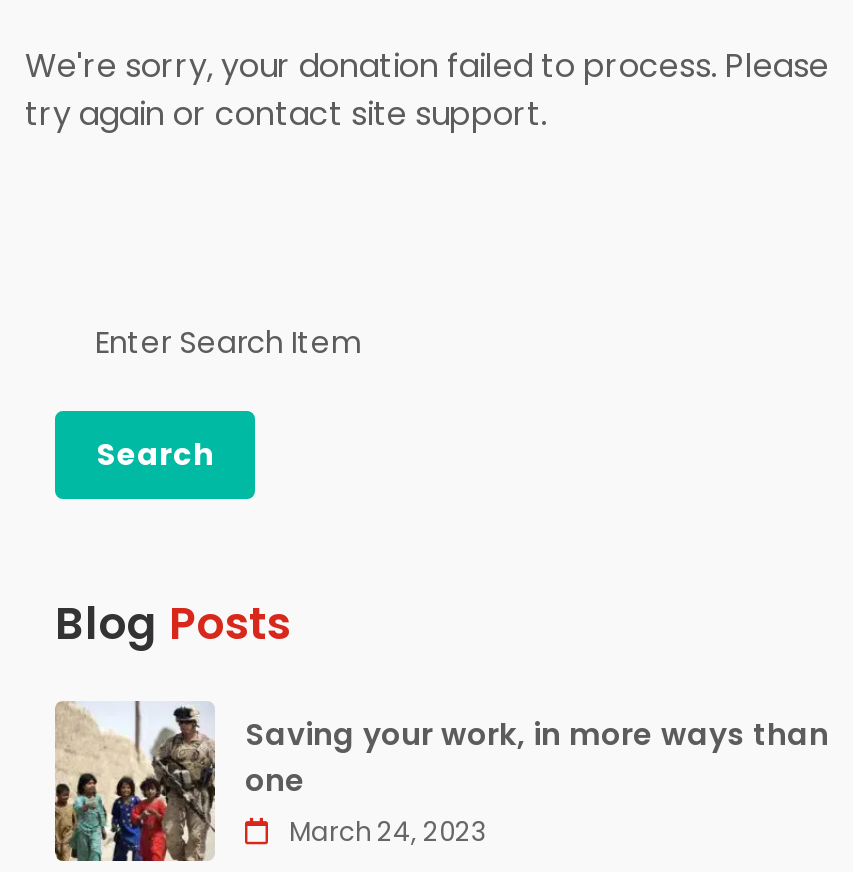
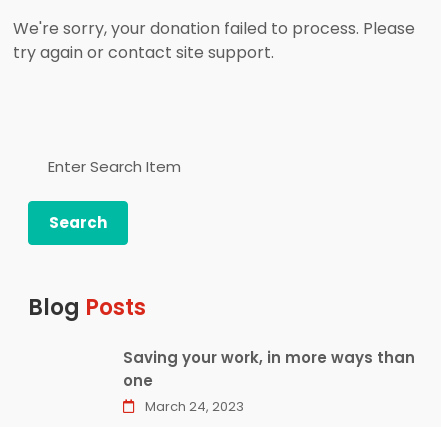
[53,701,217,863] [image] -> none

